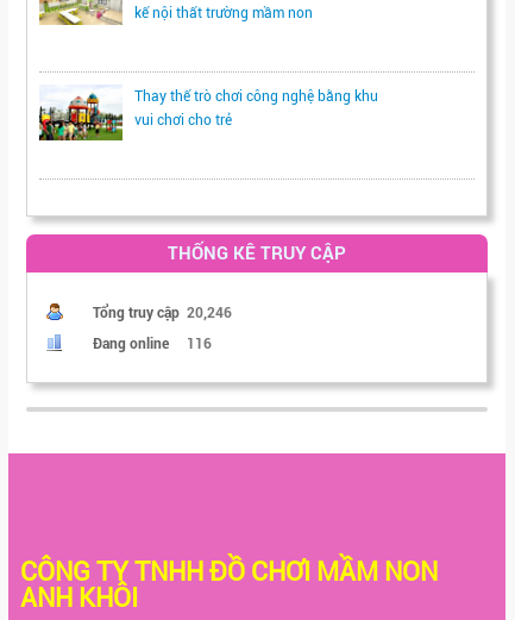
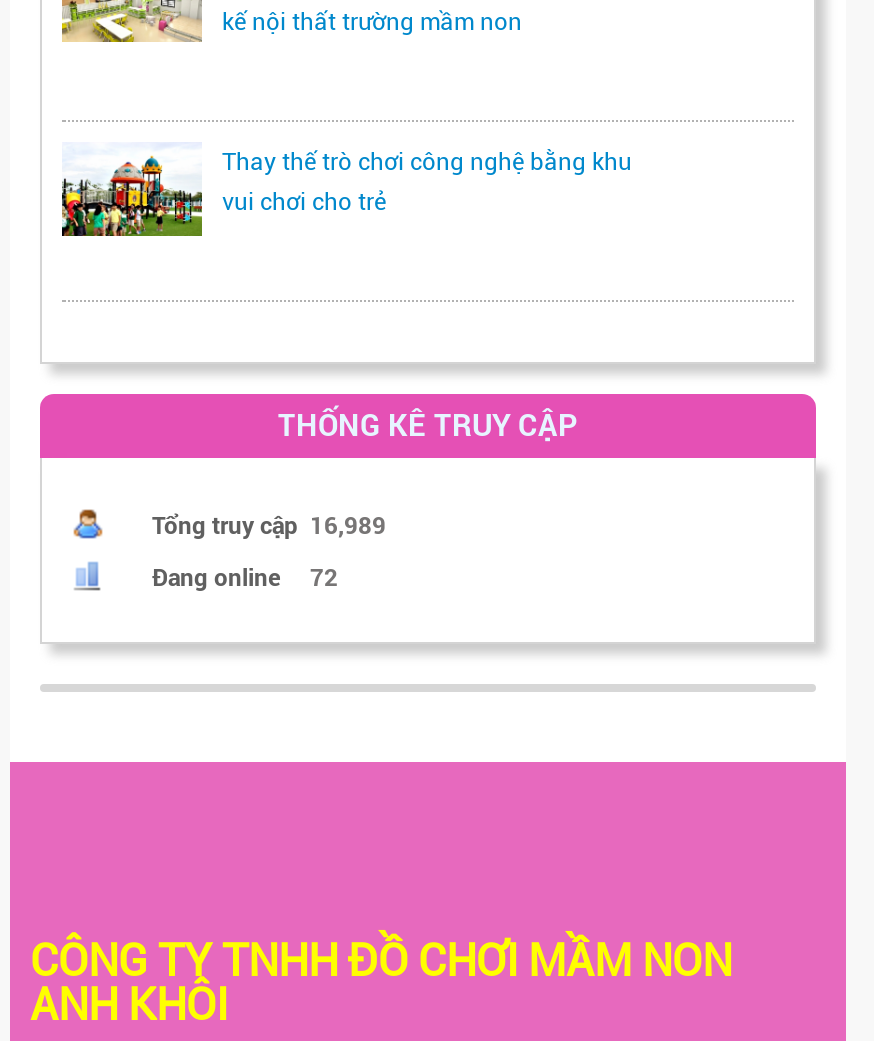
[93,303,232,322] Tổng truy cập 20,246 -> [152,509,386,541] Tổng truy cập 16,989
[93,334,212,353] Đang online 116 -> [152,561,338,593] Đang online 72

